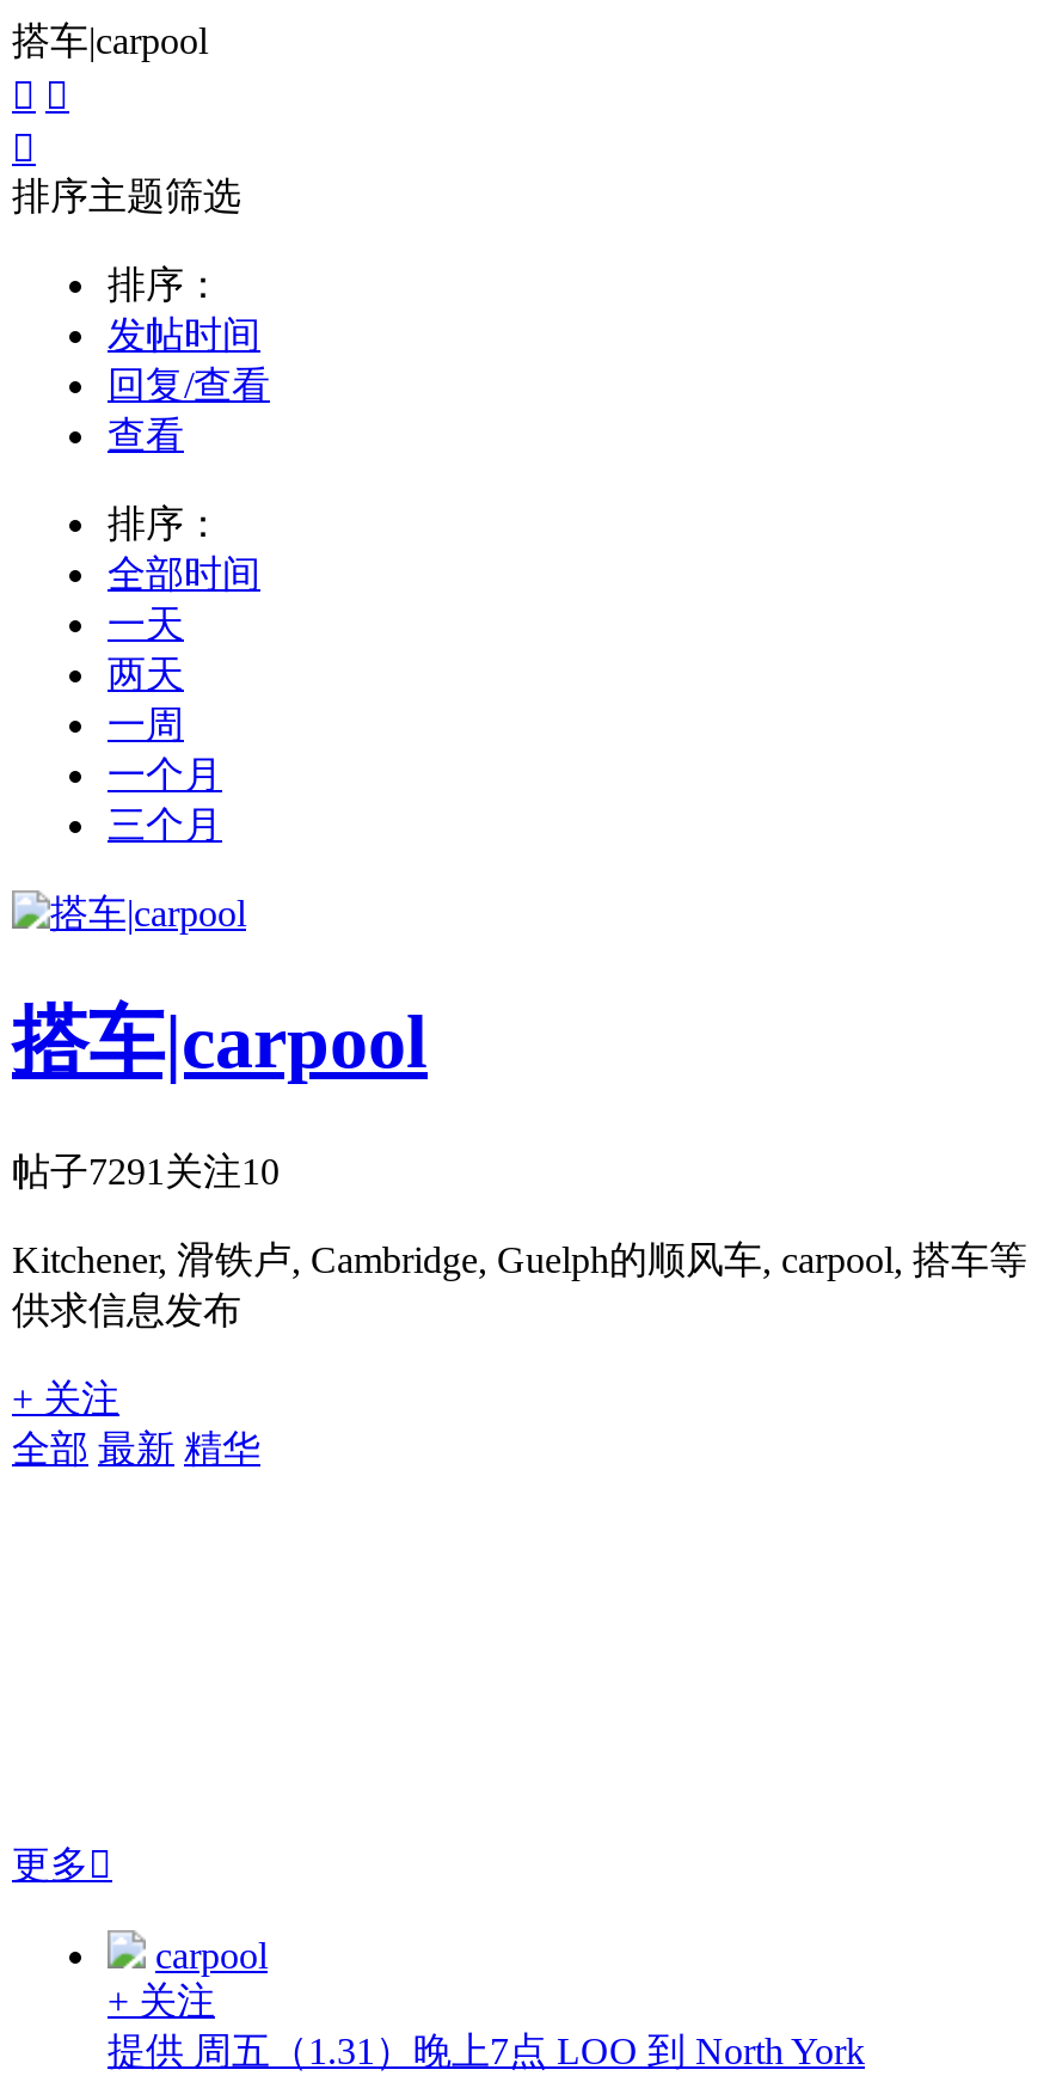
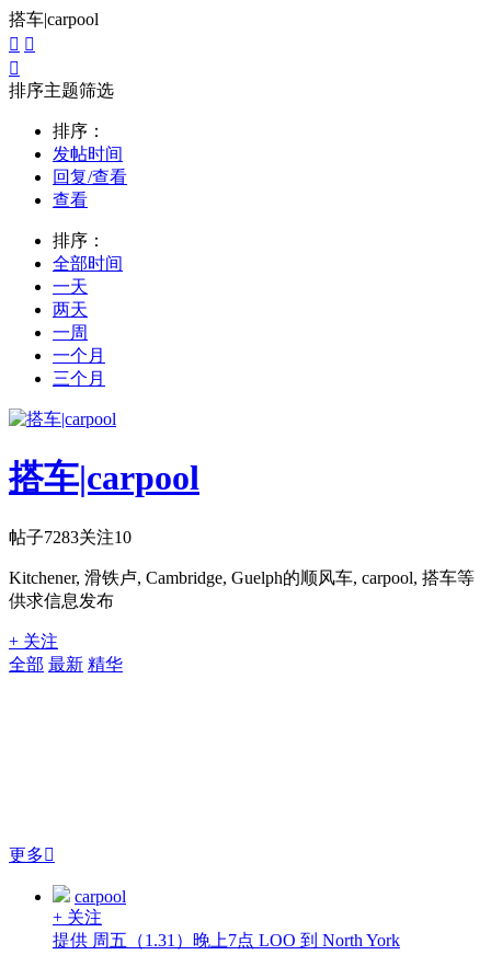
[12,1151,280,1191] 帖子7291关注10 -> [9,528,132,546] 帖子7283关注10

